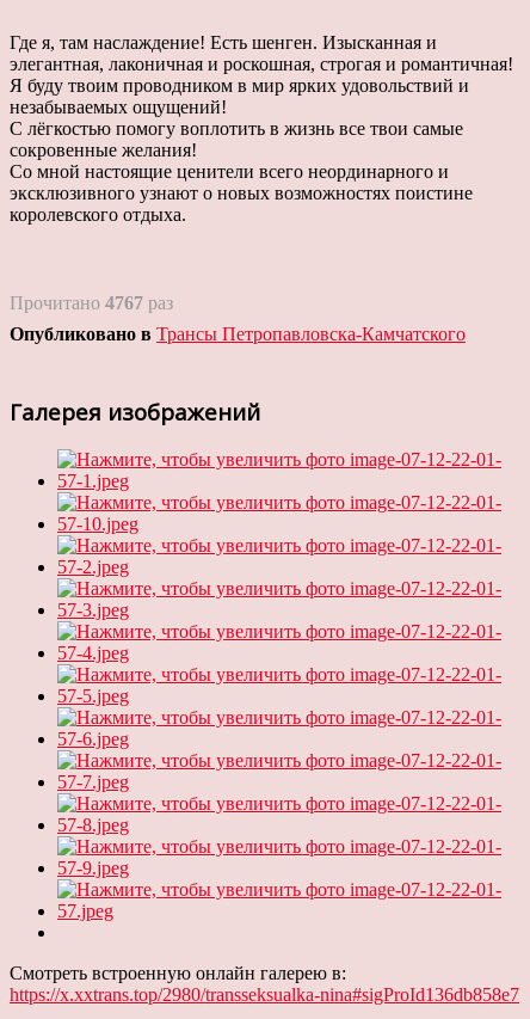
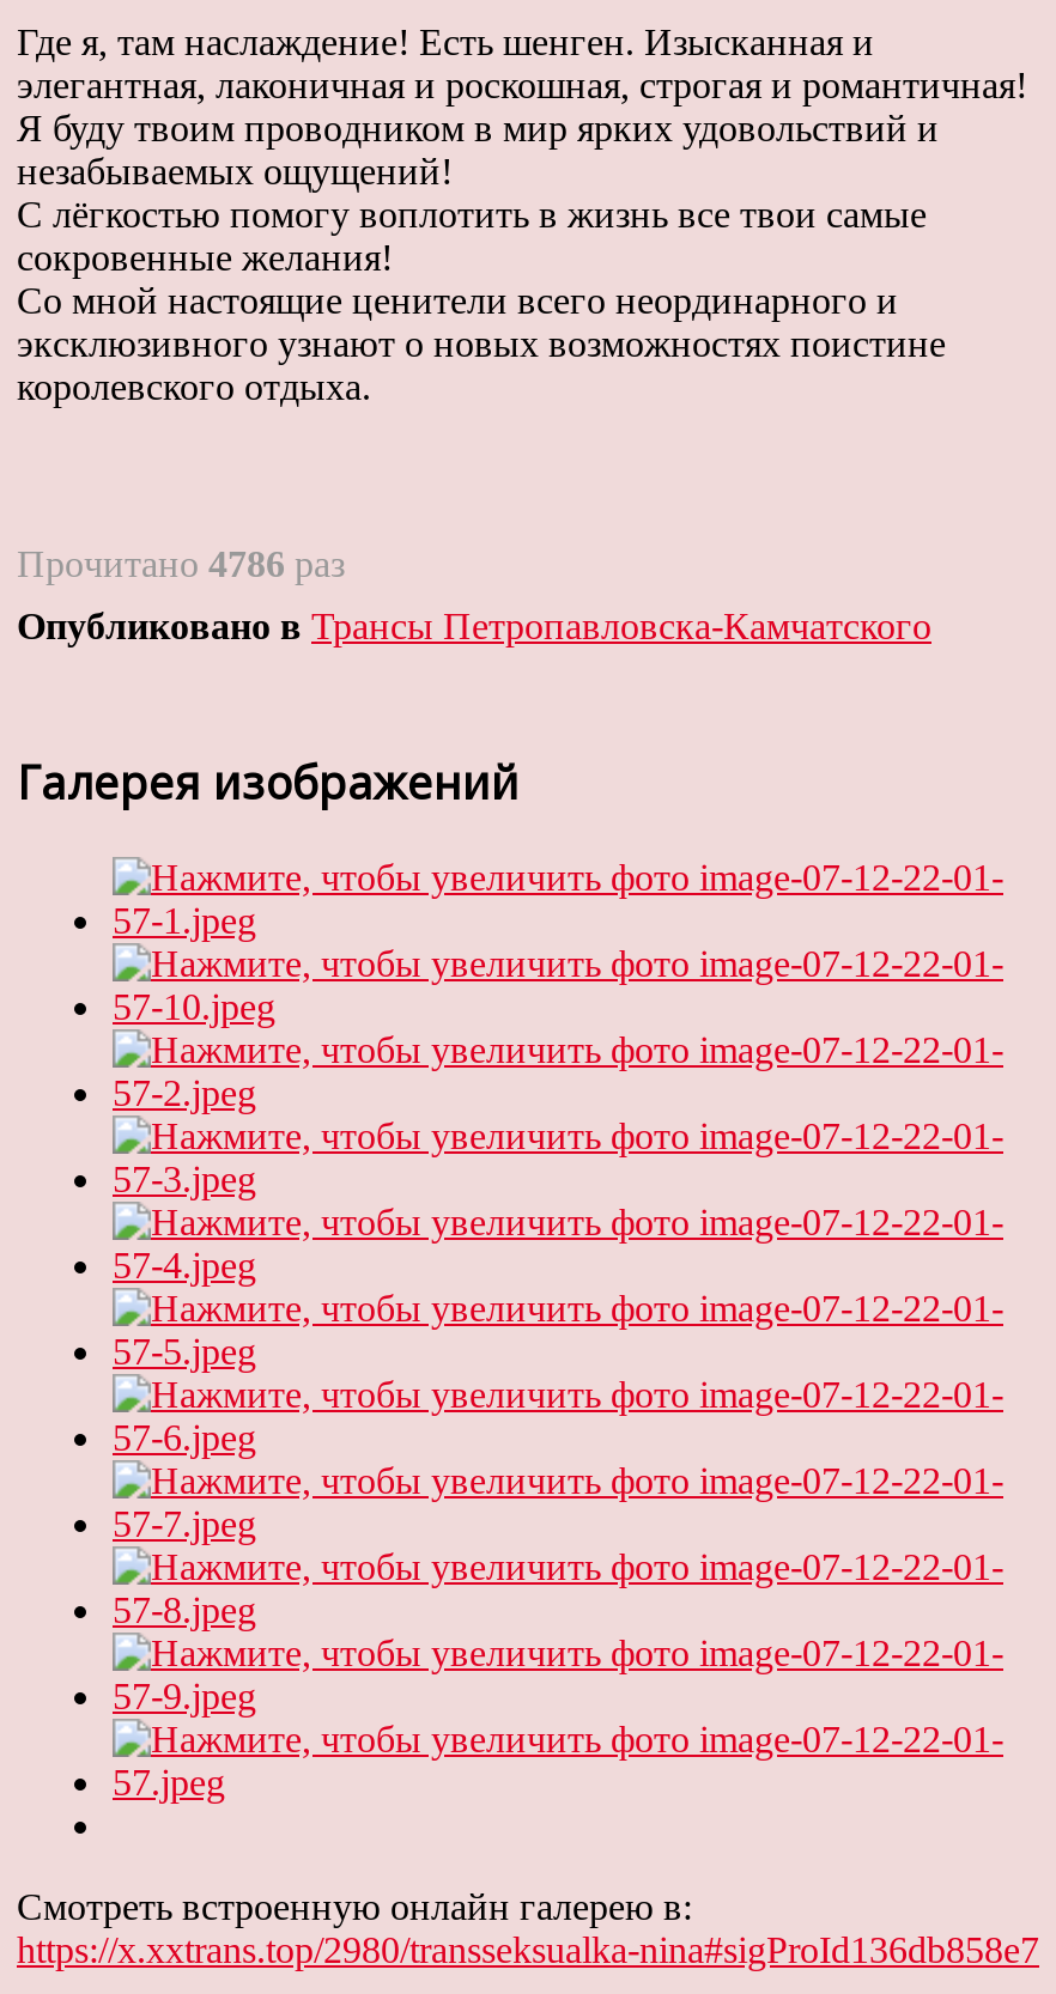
[10,293,173,313] Прочитано 4767 раз -> [17,544,345,585] Прочитано 4786 раз

